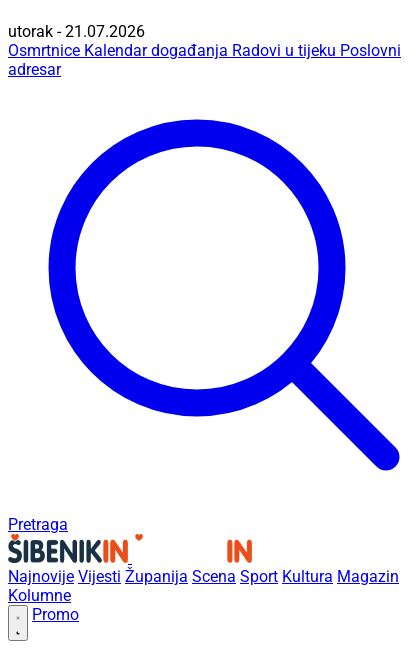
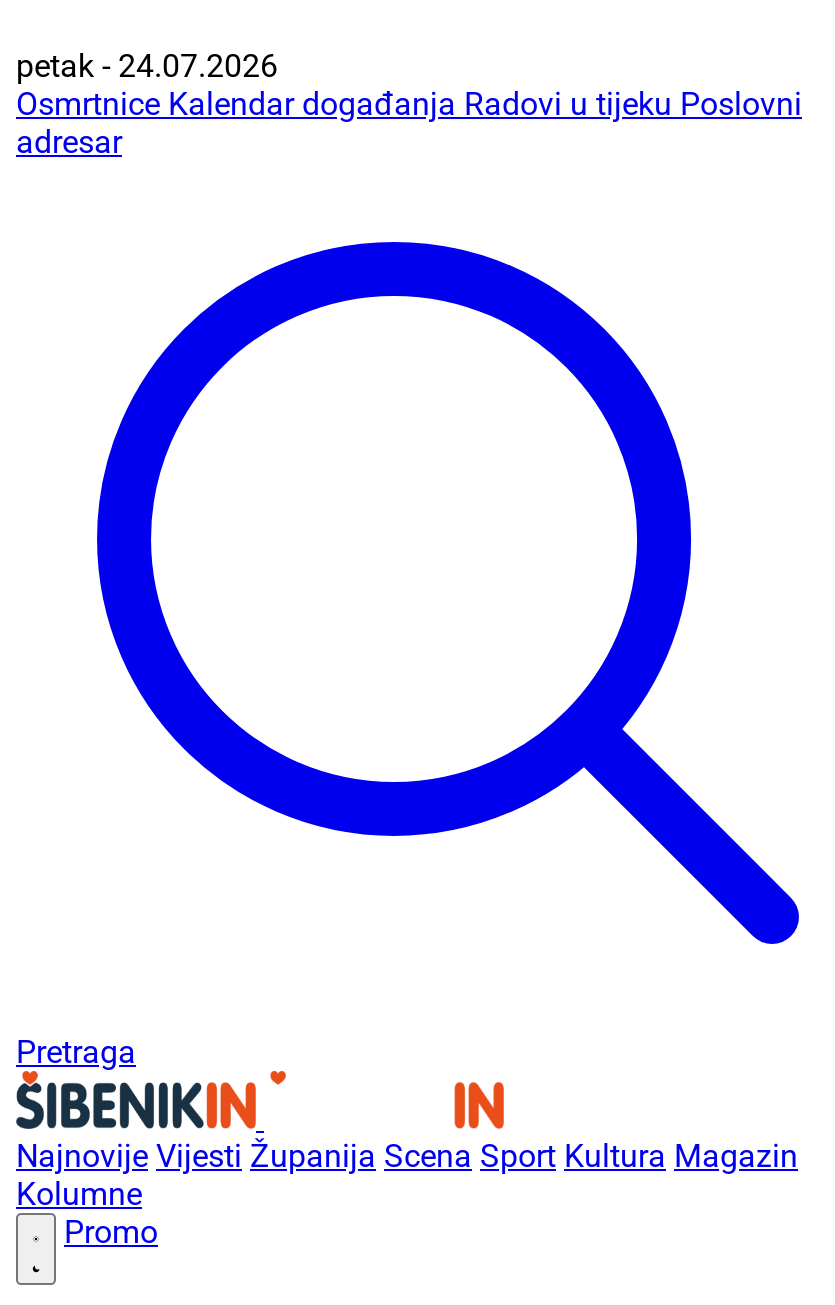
[8,22,145,41] utorak - 21.07.2026 -> [16,47,278,85] petak - 24.07.2026

